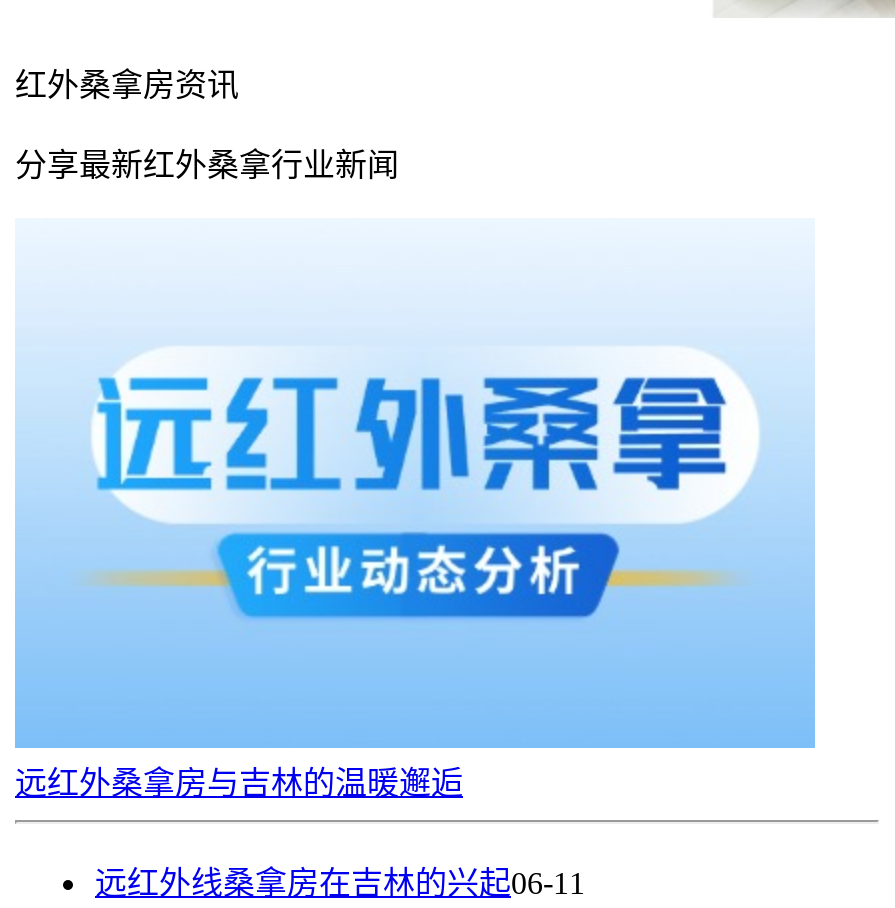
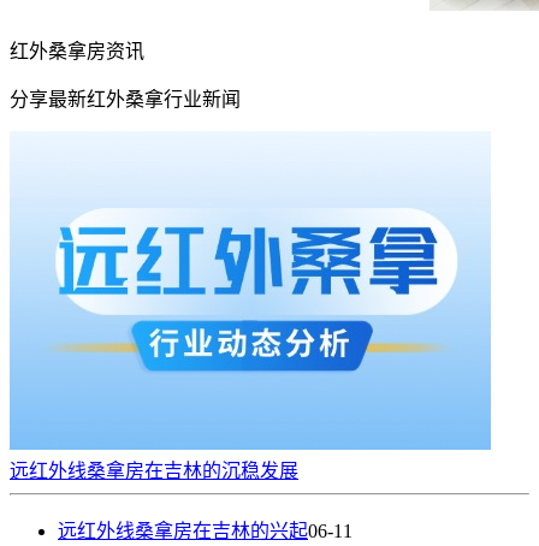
[15,767,463,801] 远红外桑拿房与吉林的温暖邂逅 -> [10,461,298,481] 远红外线桑拿房在吉林的沉稳发展

